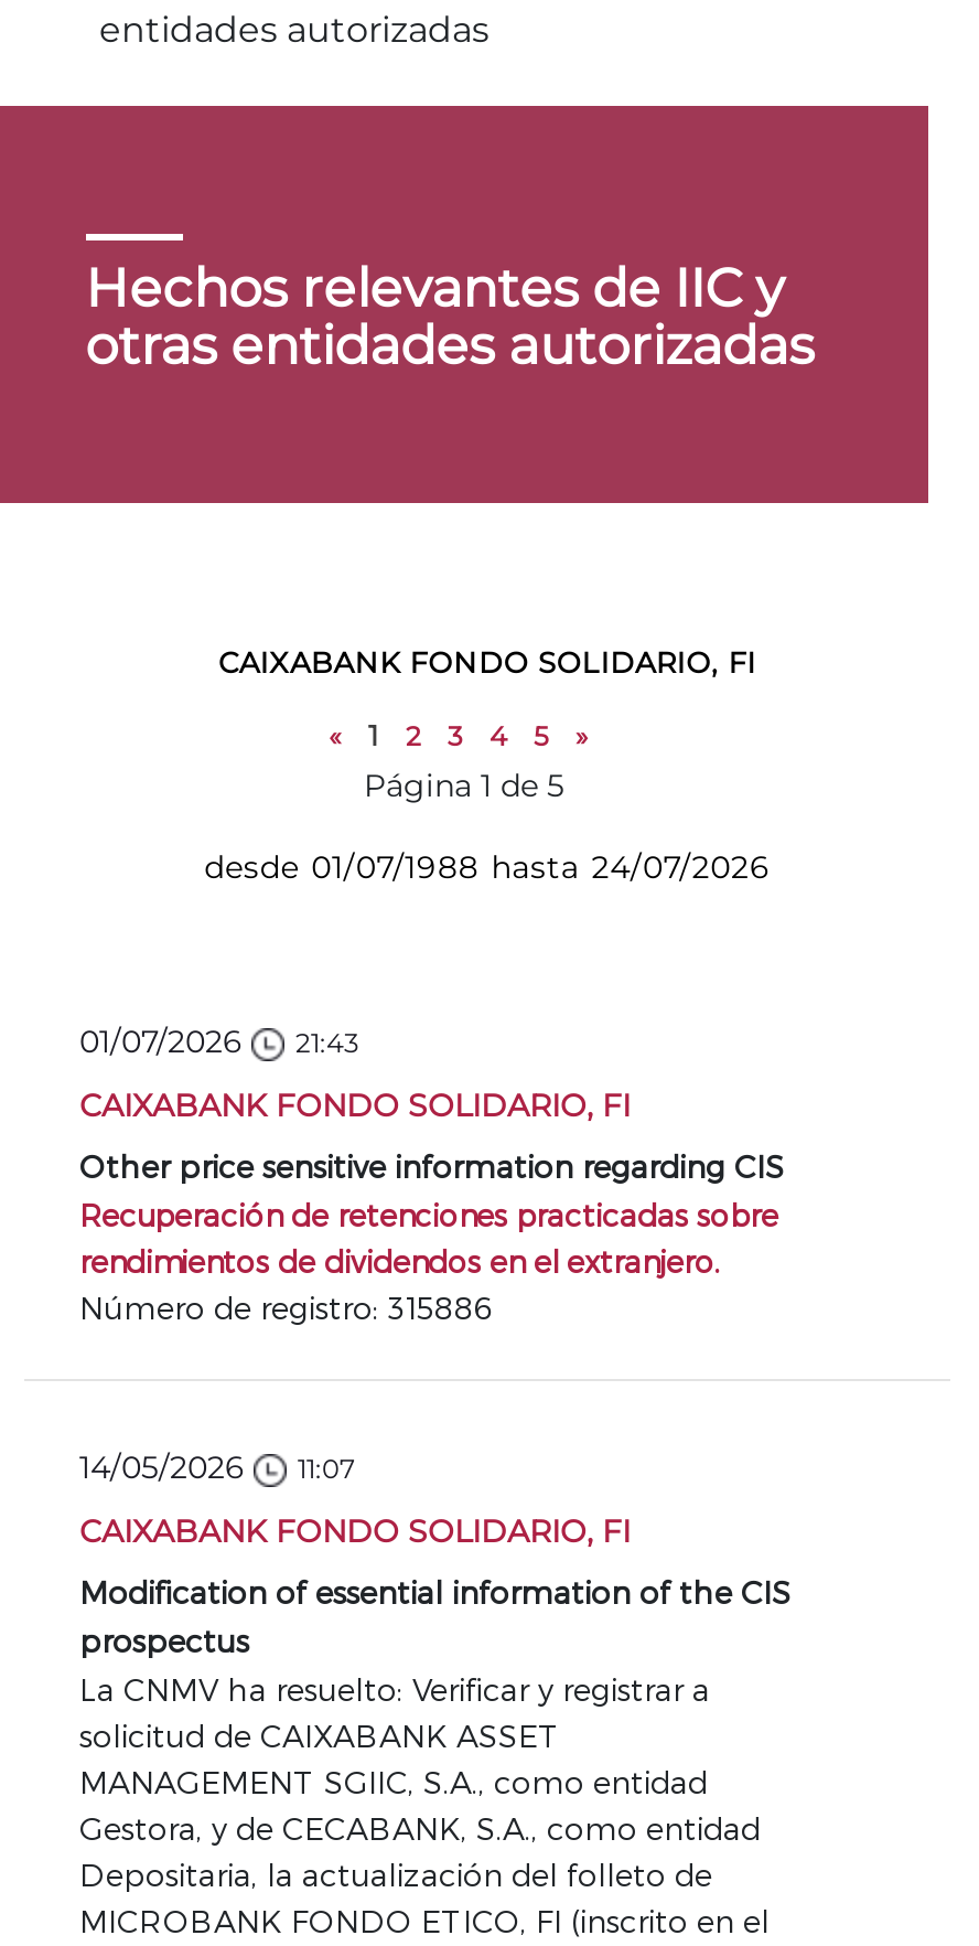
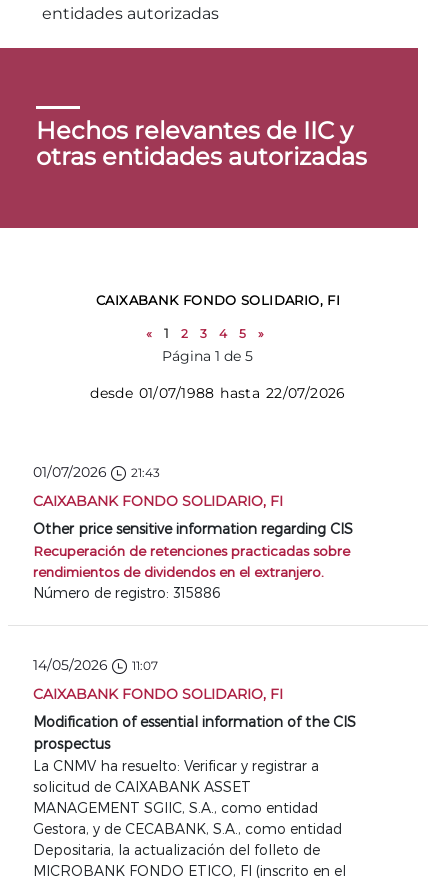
[204,847,770,887] desde 01/07/1988 hasta 24/07/2026 -> [90,384,346,402] desde 01/07/1988 hasta 22/07/2026

